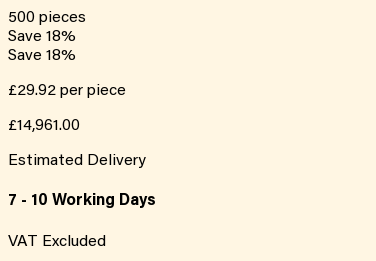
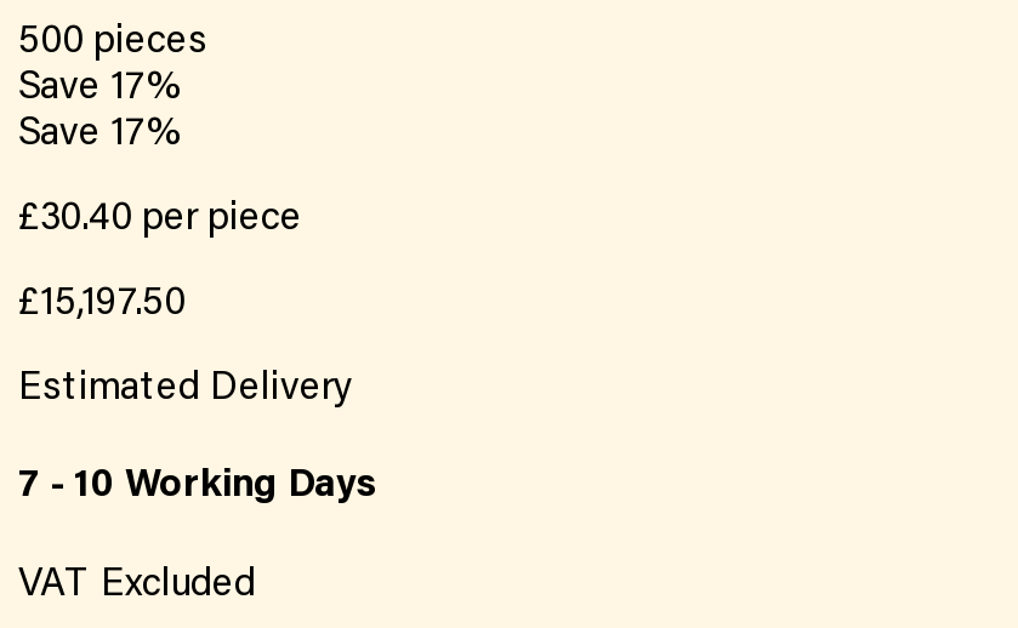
[8,29,76,45] Save 18% -> [18,70,183,108] Save 17%
[8,48,76,64] Save 18% -> [18,116,183,154] Save 17%
[8,83,126,99] £29.92 per piece -> [18,201,302,239] £30.40 per piece
[8,118,80,134] £14,961.00 -> [18,285,186,324] £15,197.50

